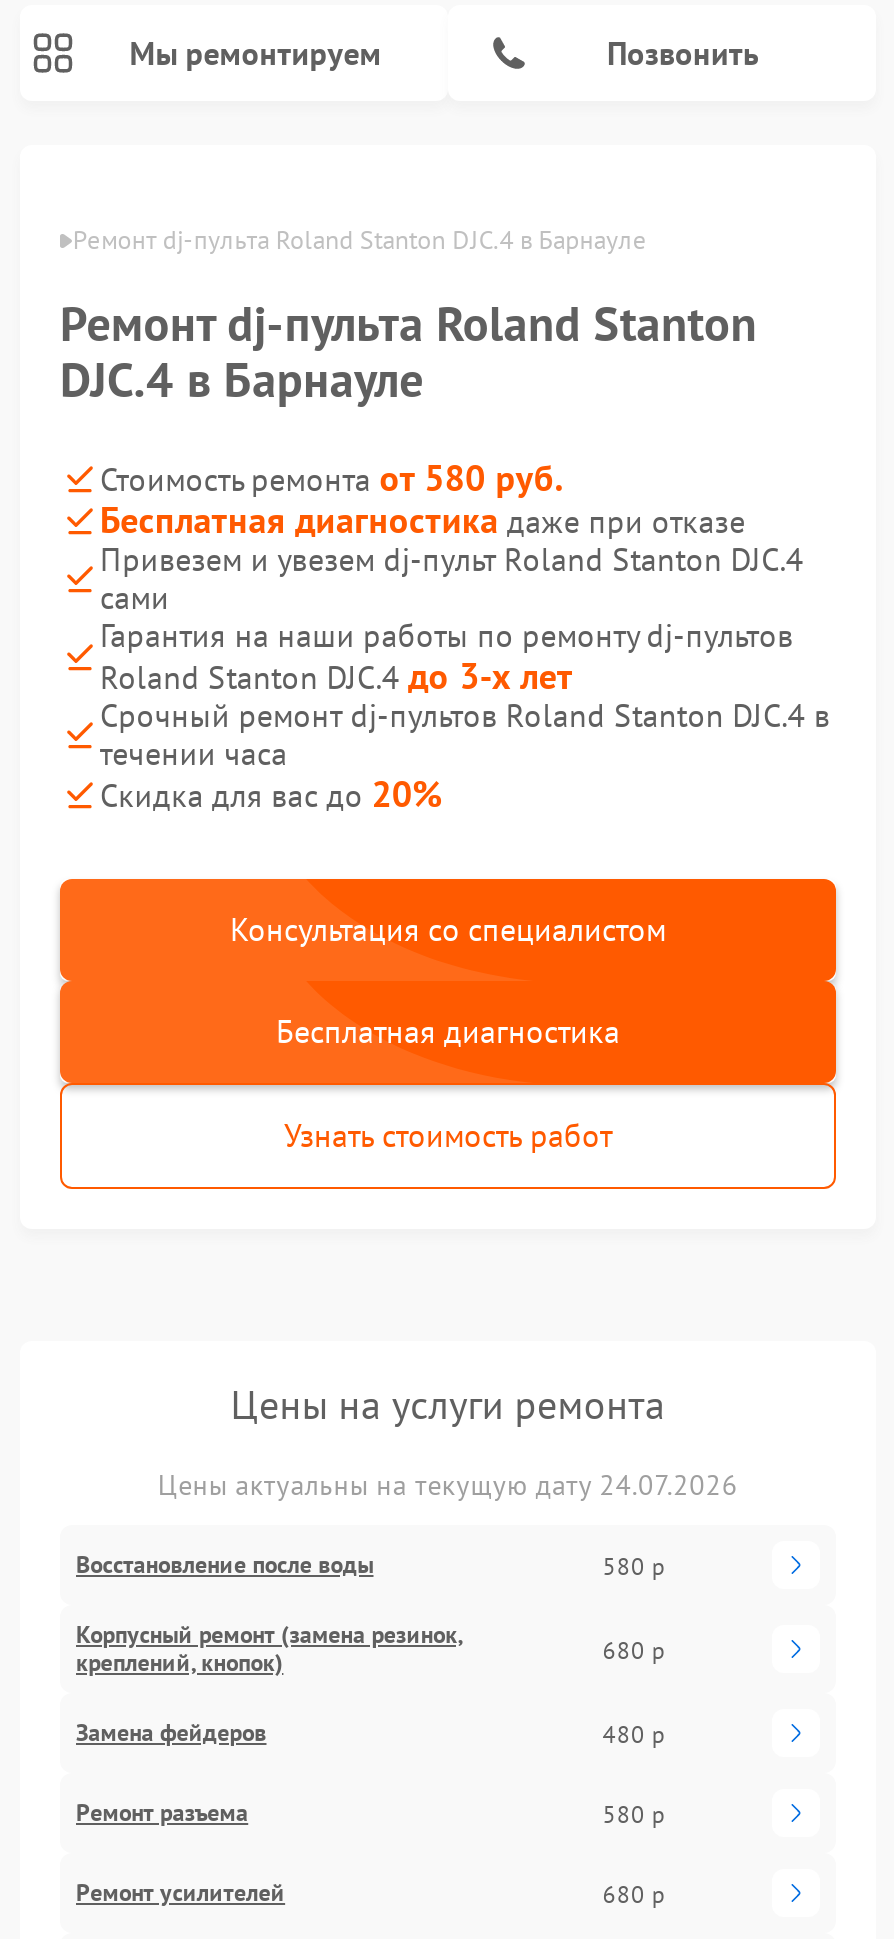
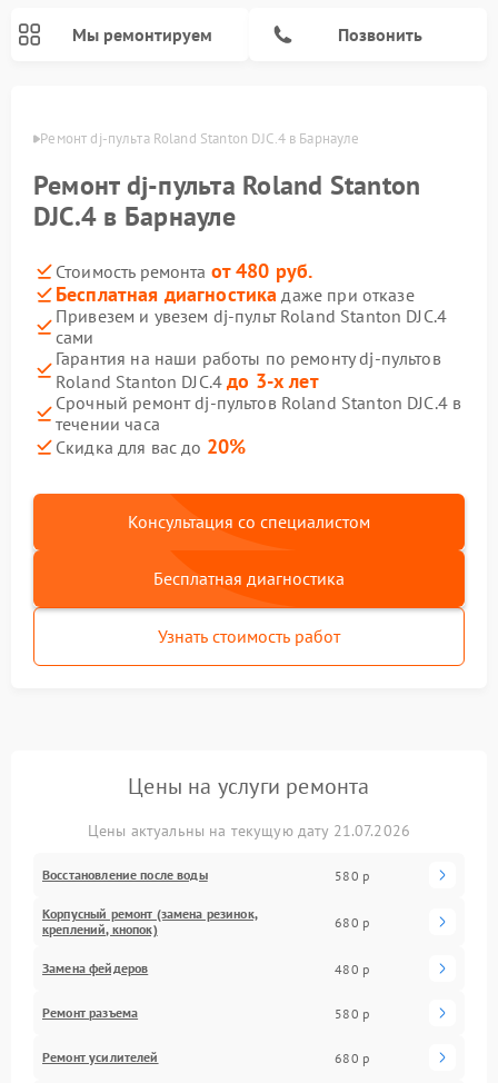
[100,456,563,502] Стоимость ремонта от 580 руб. -> [56,258,313,284] Стоимость ремонта от 480 руб.
[158,1468,738,1504] Цены актуальны на текущую дату 24.07.2026 -> [88,821,410,841] Цены актуальны на текущую дату 21.07.2026

